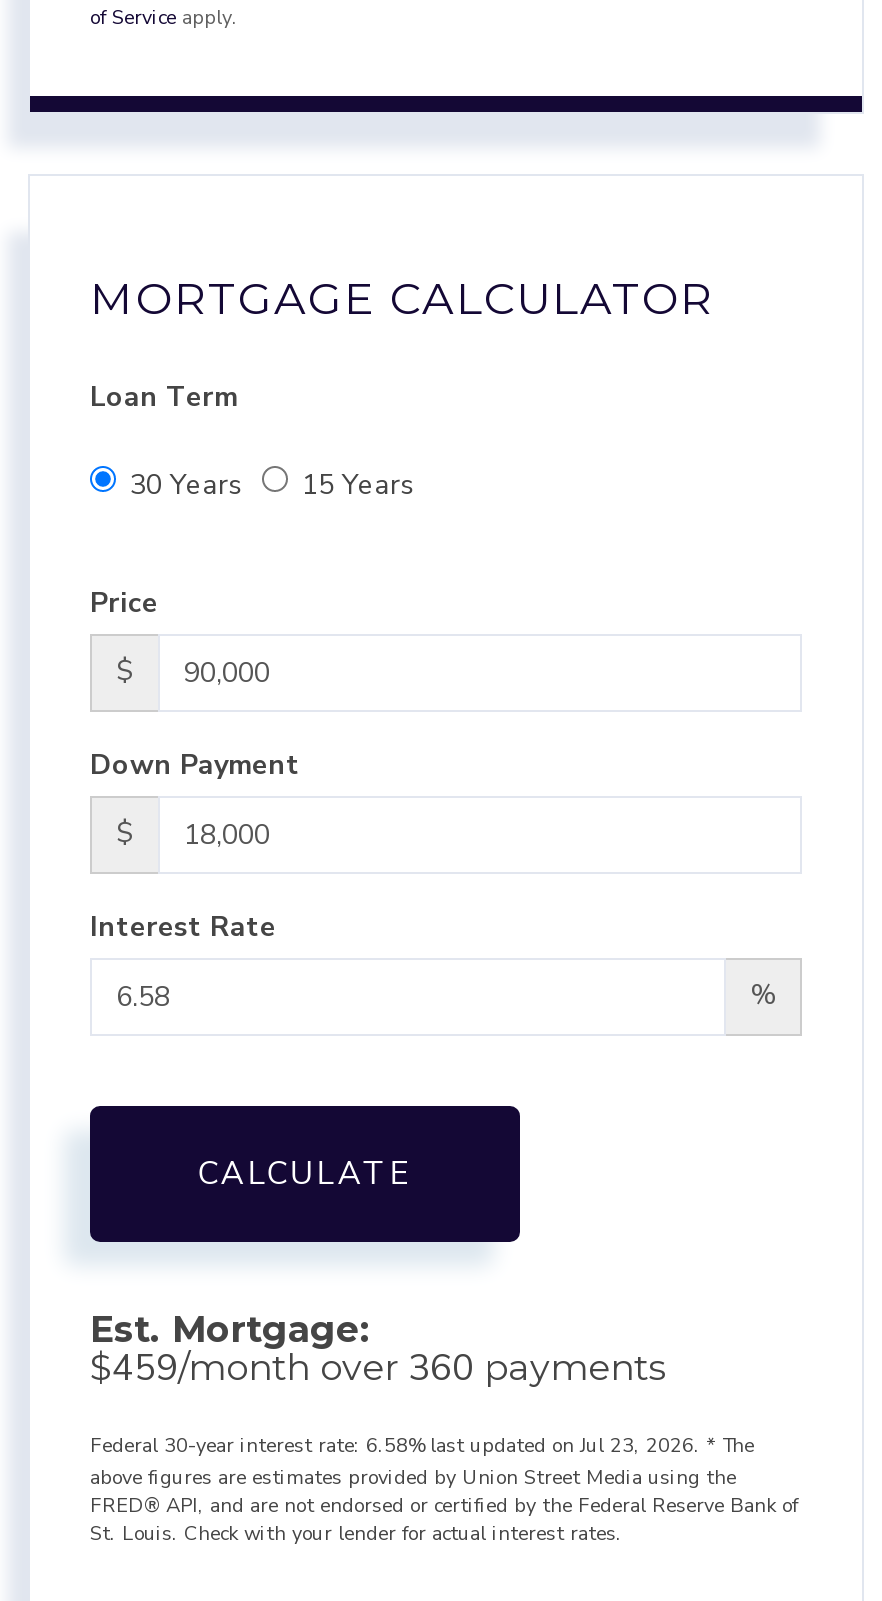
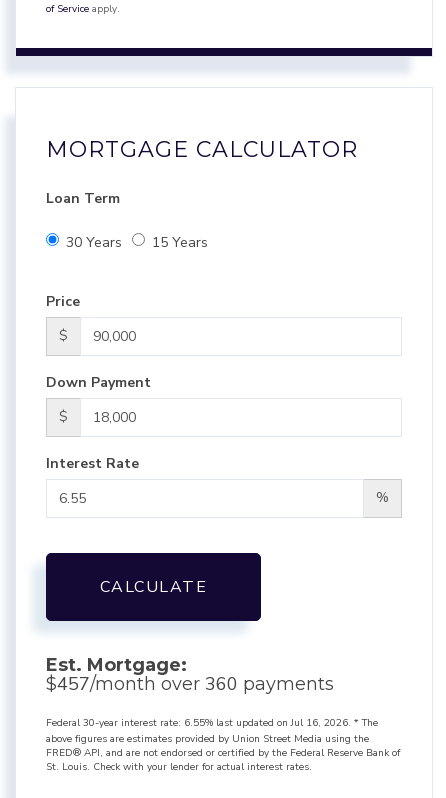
[90,1345,666,1393] $459/month over 360 payments -> [46,672,334,696] $457/month over 360 payments
[90,1433,754,1461] Federal 30-year interest rate: 6.58% last updated on Jul 23, 2026. * The -> [46,716,378,730] Federal 30-year interest rate: 6.55% last updated on Jul 16, 2026. * The

